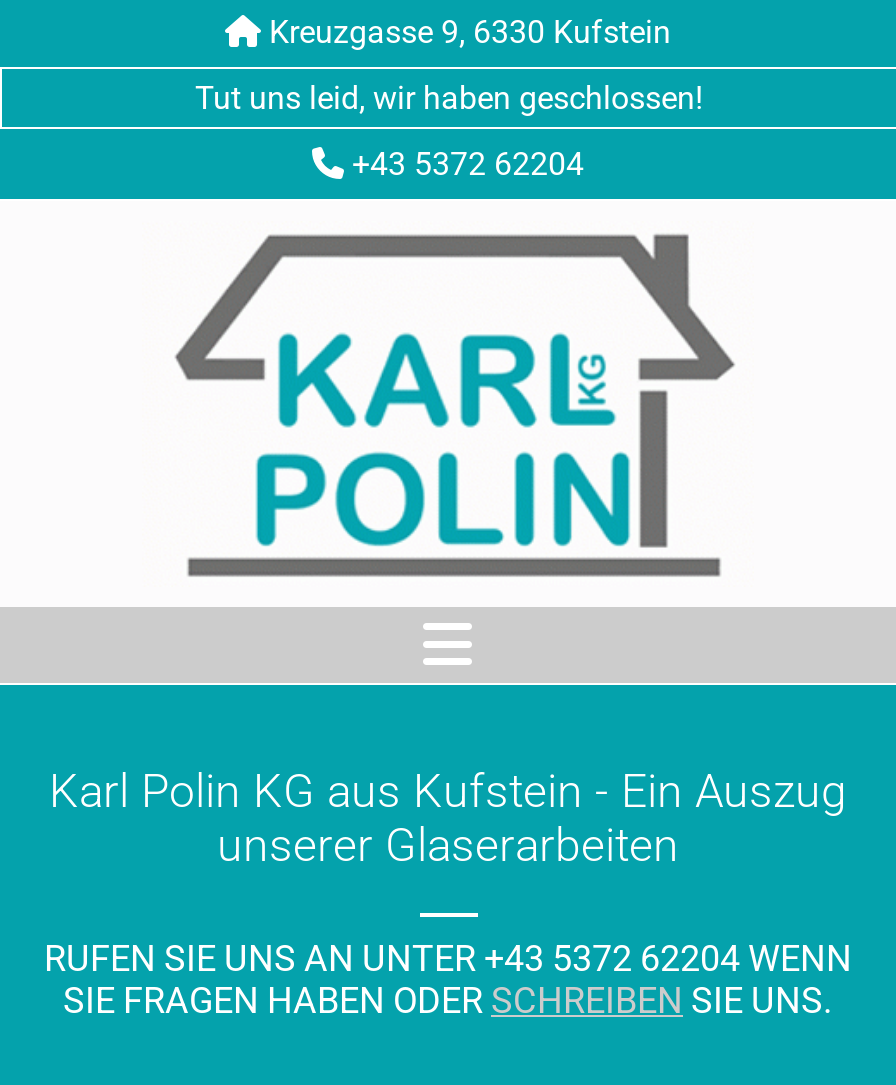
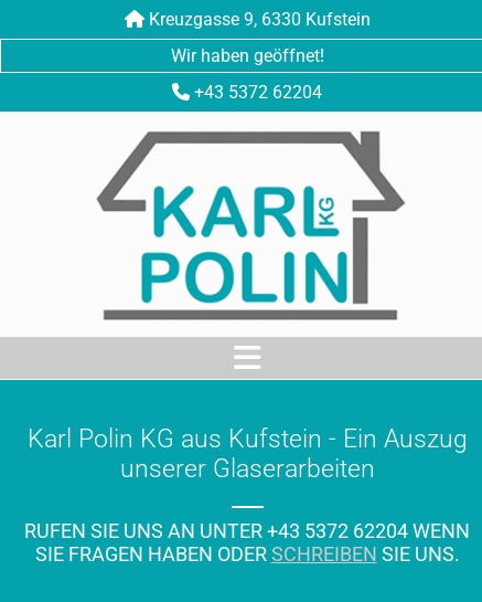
[195,79,703,117] Tut uns leid, wir haben geschlossen! -> [171,45,324,66] Wir haben geöffnet!

